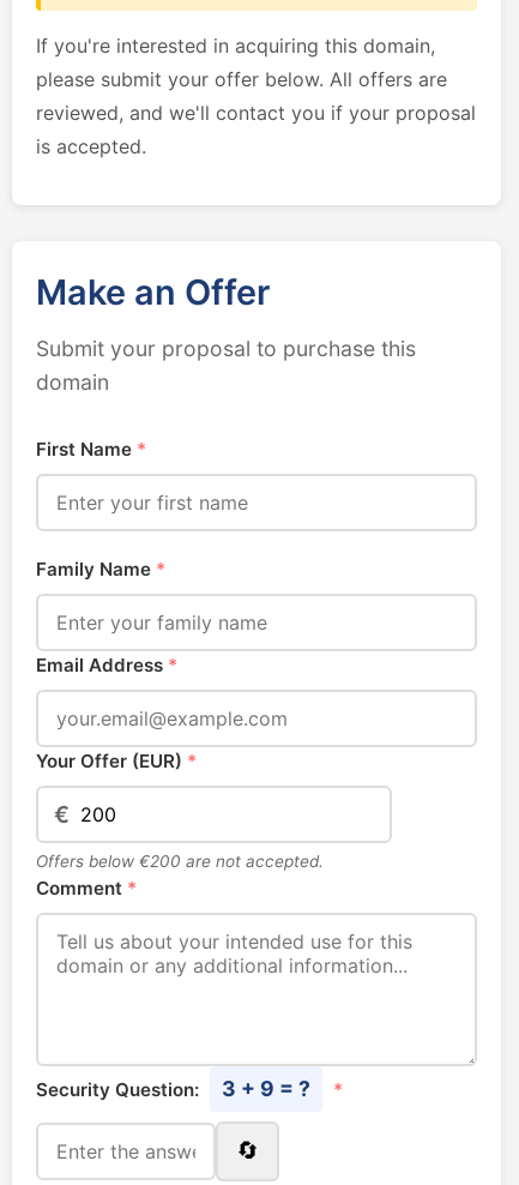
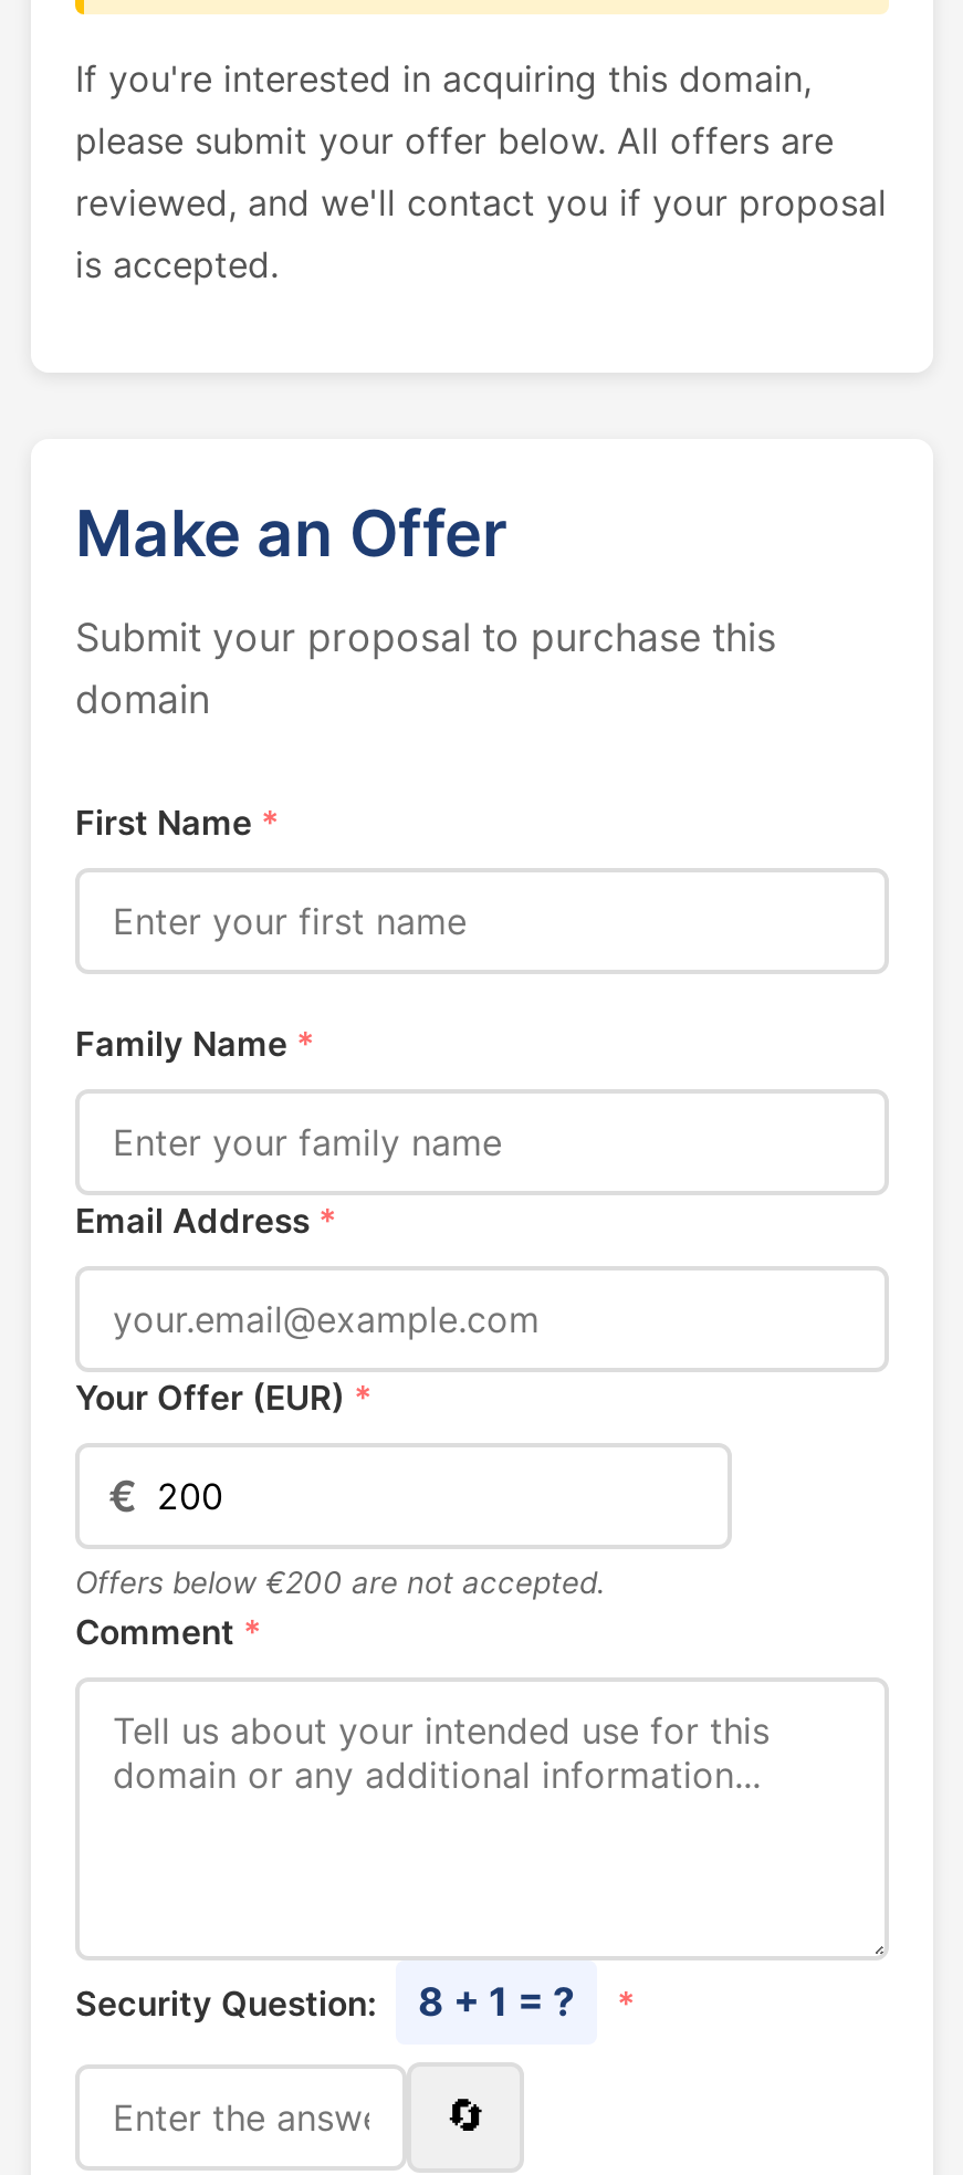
[222,1076,310,1101] 3 + 9 = ? -> [418,1978,575,2025] 8 + 1 = ?

